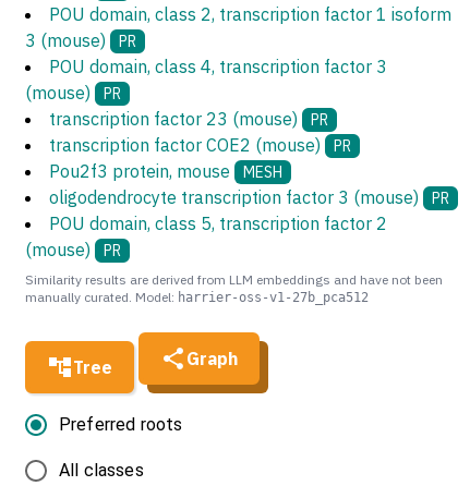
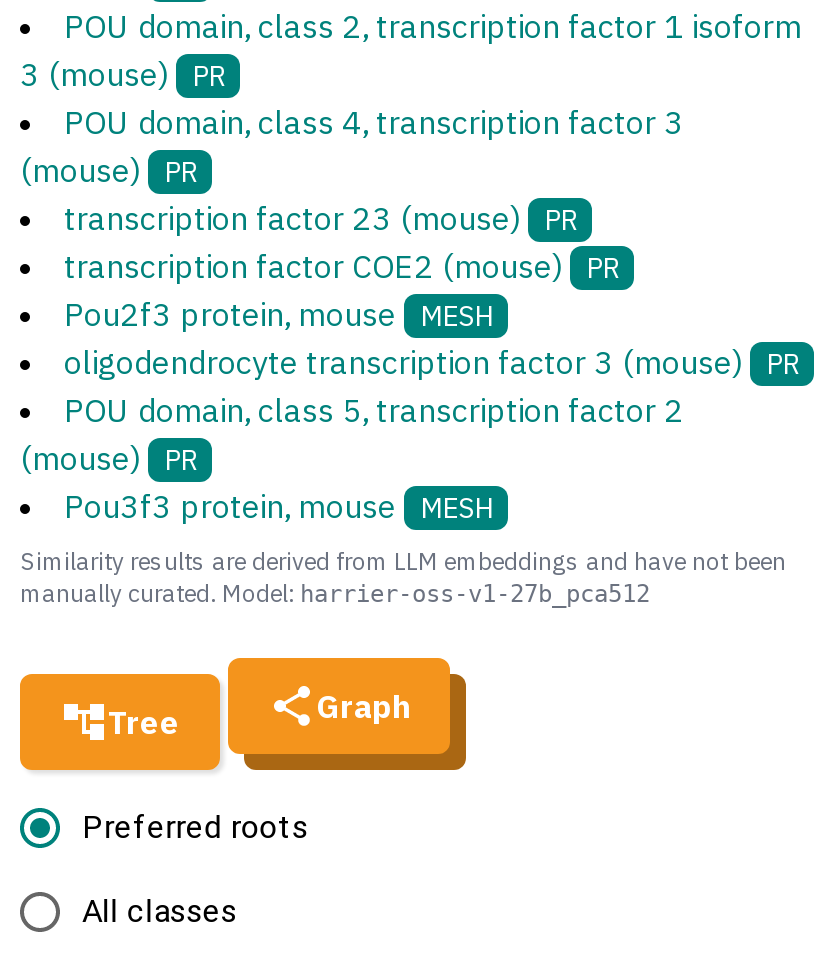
none -> [64,486,492,526] Pou3f3 protein, mouse | MESH

